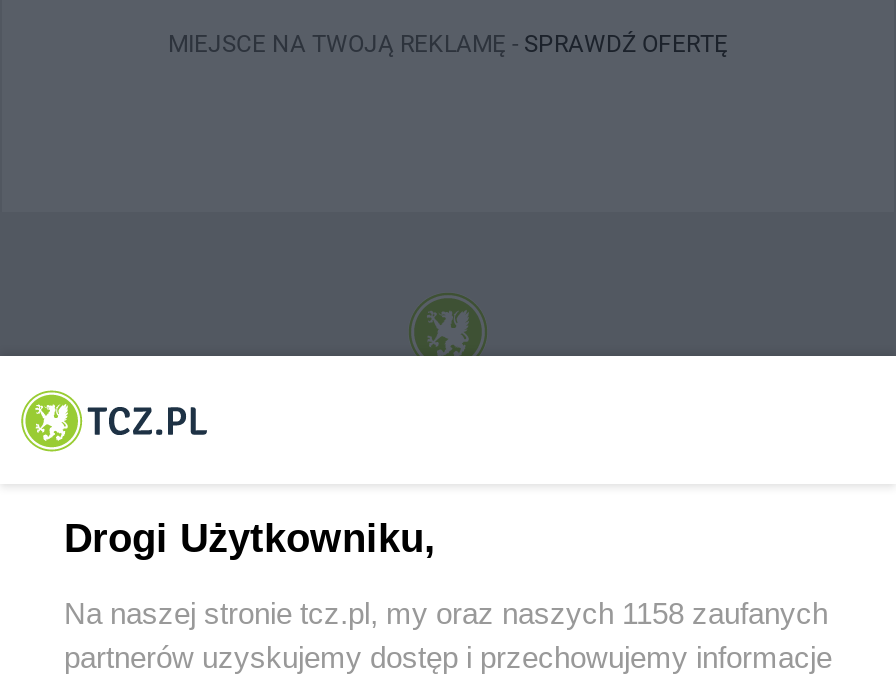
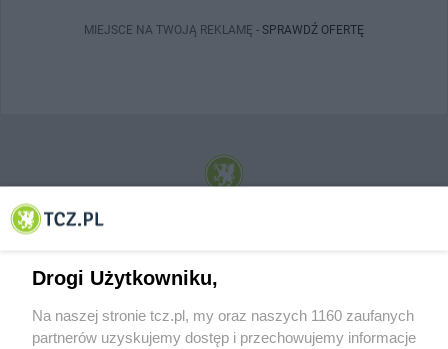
[64,596,828,630] Na naszej stronie tcz.pl, my oraz naszych 1158 zaufanych -> [32,306,414,323] Na naszej stronie tcz.pl, my oraz naszych 1160 zaufanych

